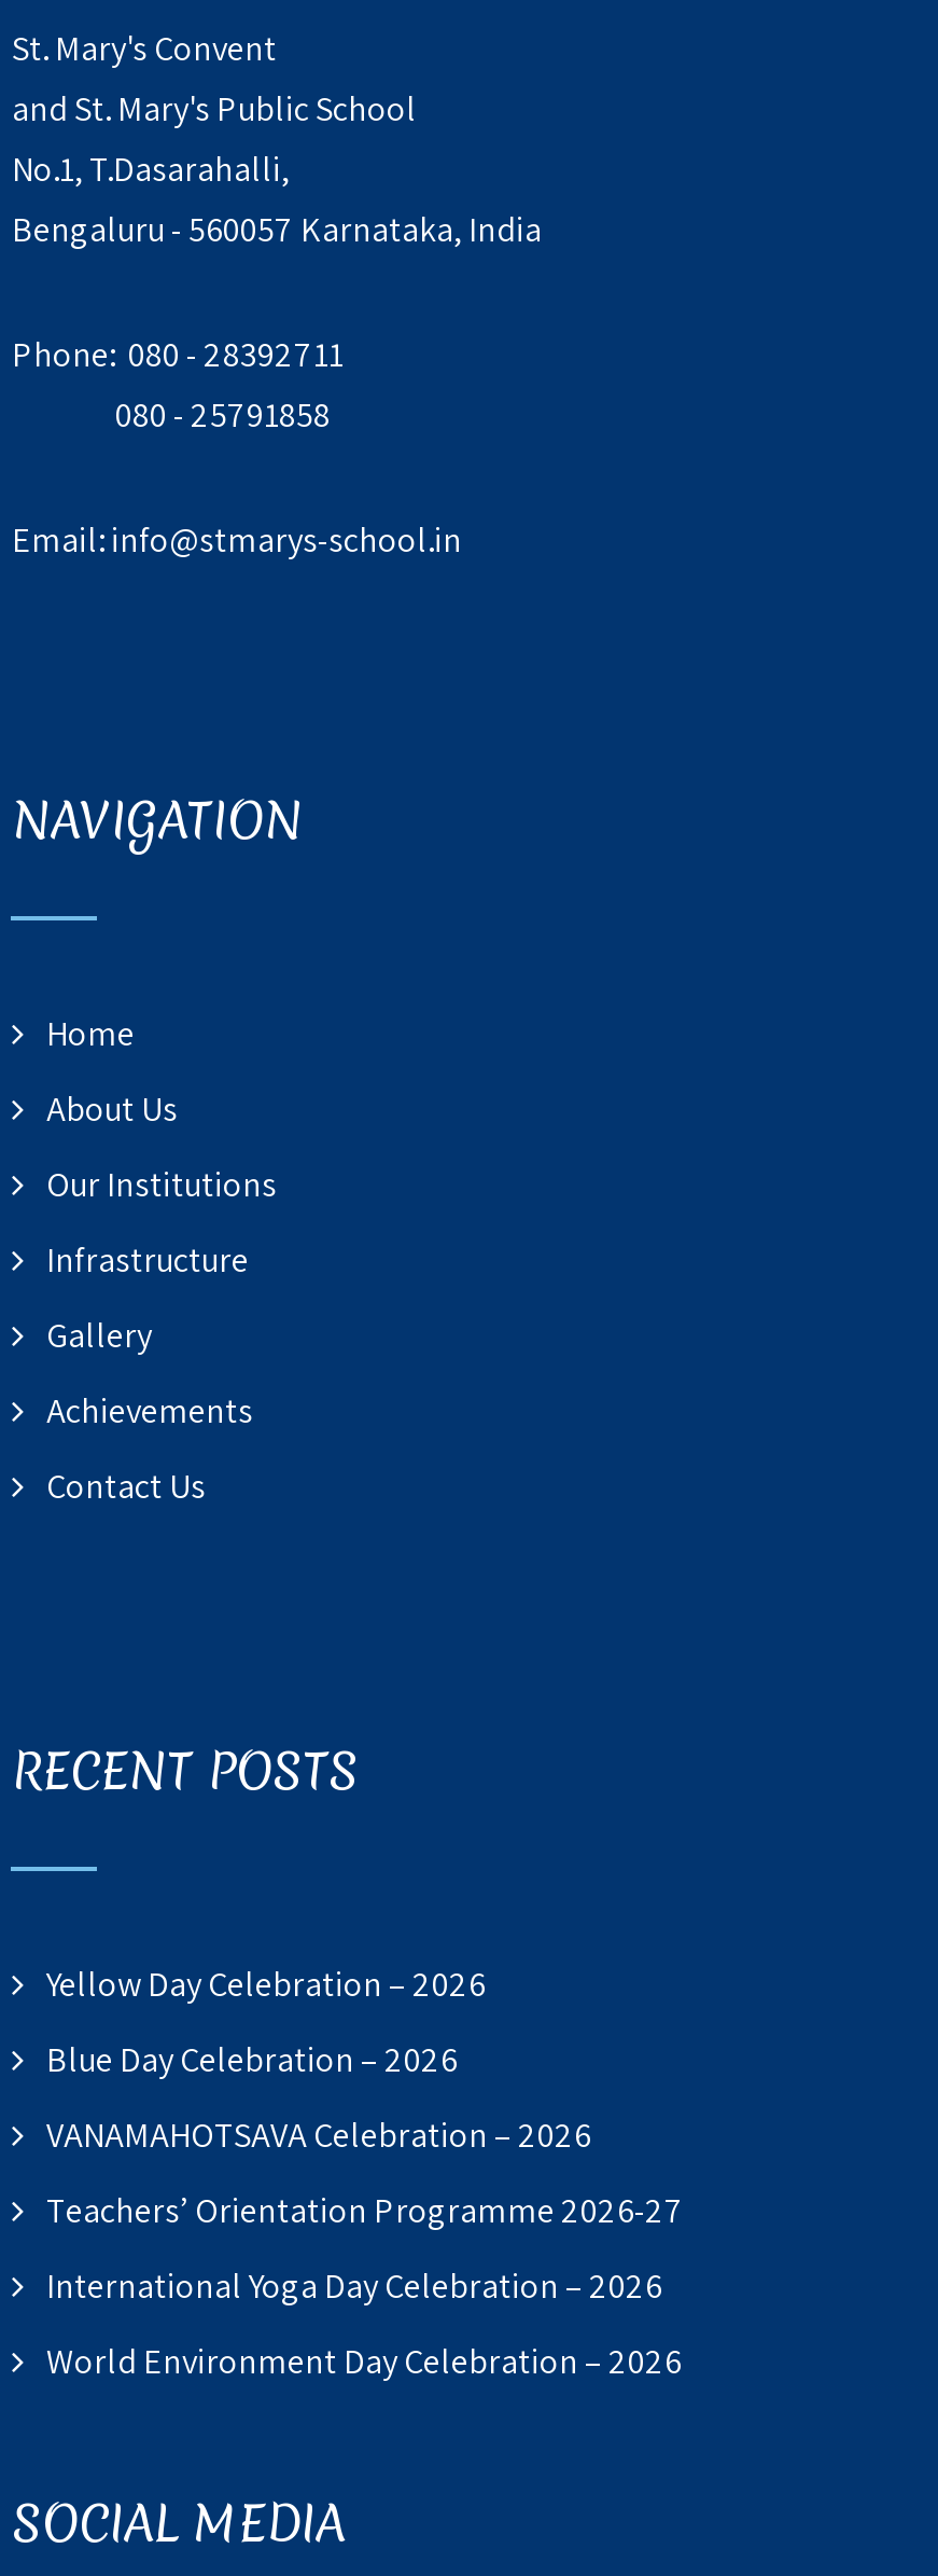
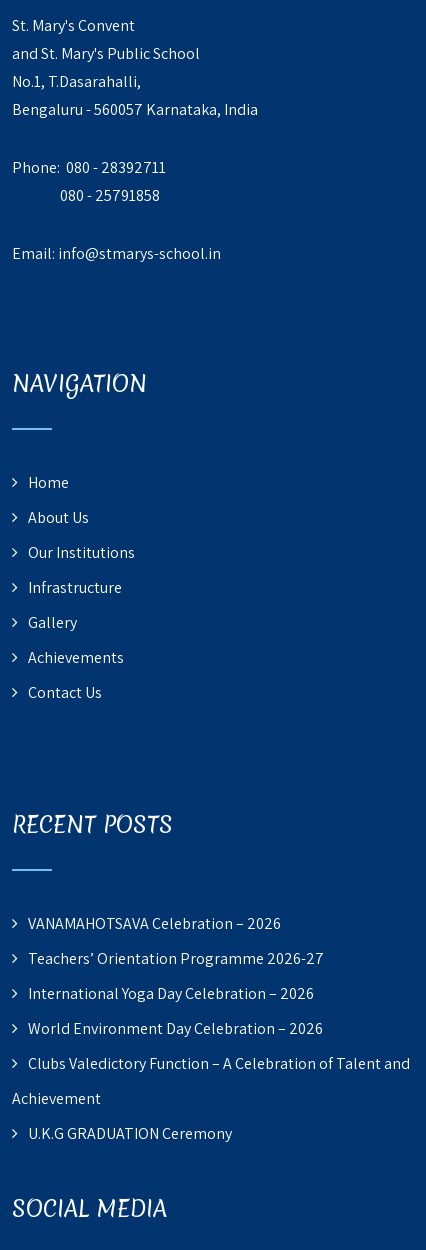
[46,1963,485,2083] Yellow Day Celebration – 2026 | Blue Day Celebration – 2026 -> none
moved [46,2113,684,2385] -> [28,913,324,1039]: VANAMAHOTSAVA Celebration – 2026 | Teachers’ Orientation Programme 2026-27 | International Yoga Day Celebration – 2026 | World Environment Day Celebration – 2026
none -> [12,1053,410,1144] Clubs Valedictory Function – A Celebration of Talent and | Achievement | U.K.G GRADUATION Ceremony

